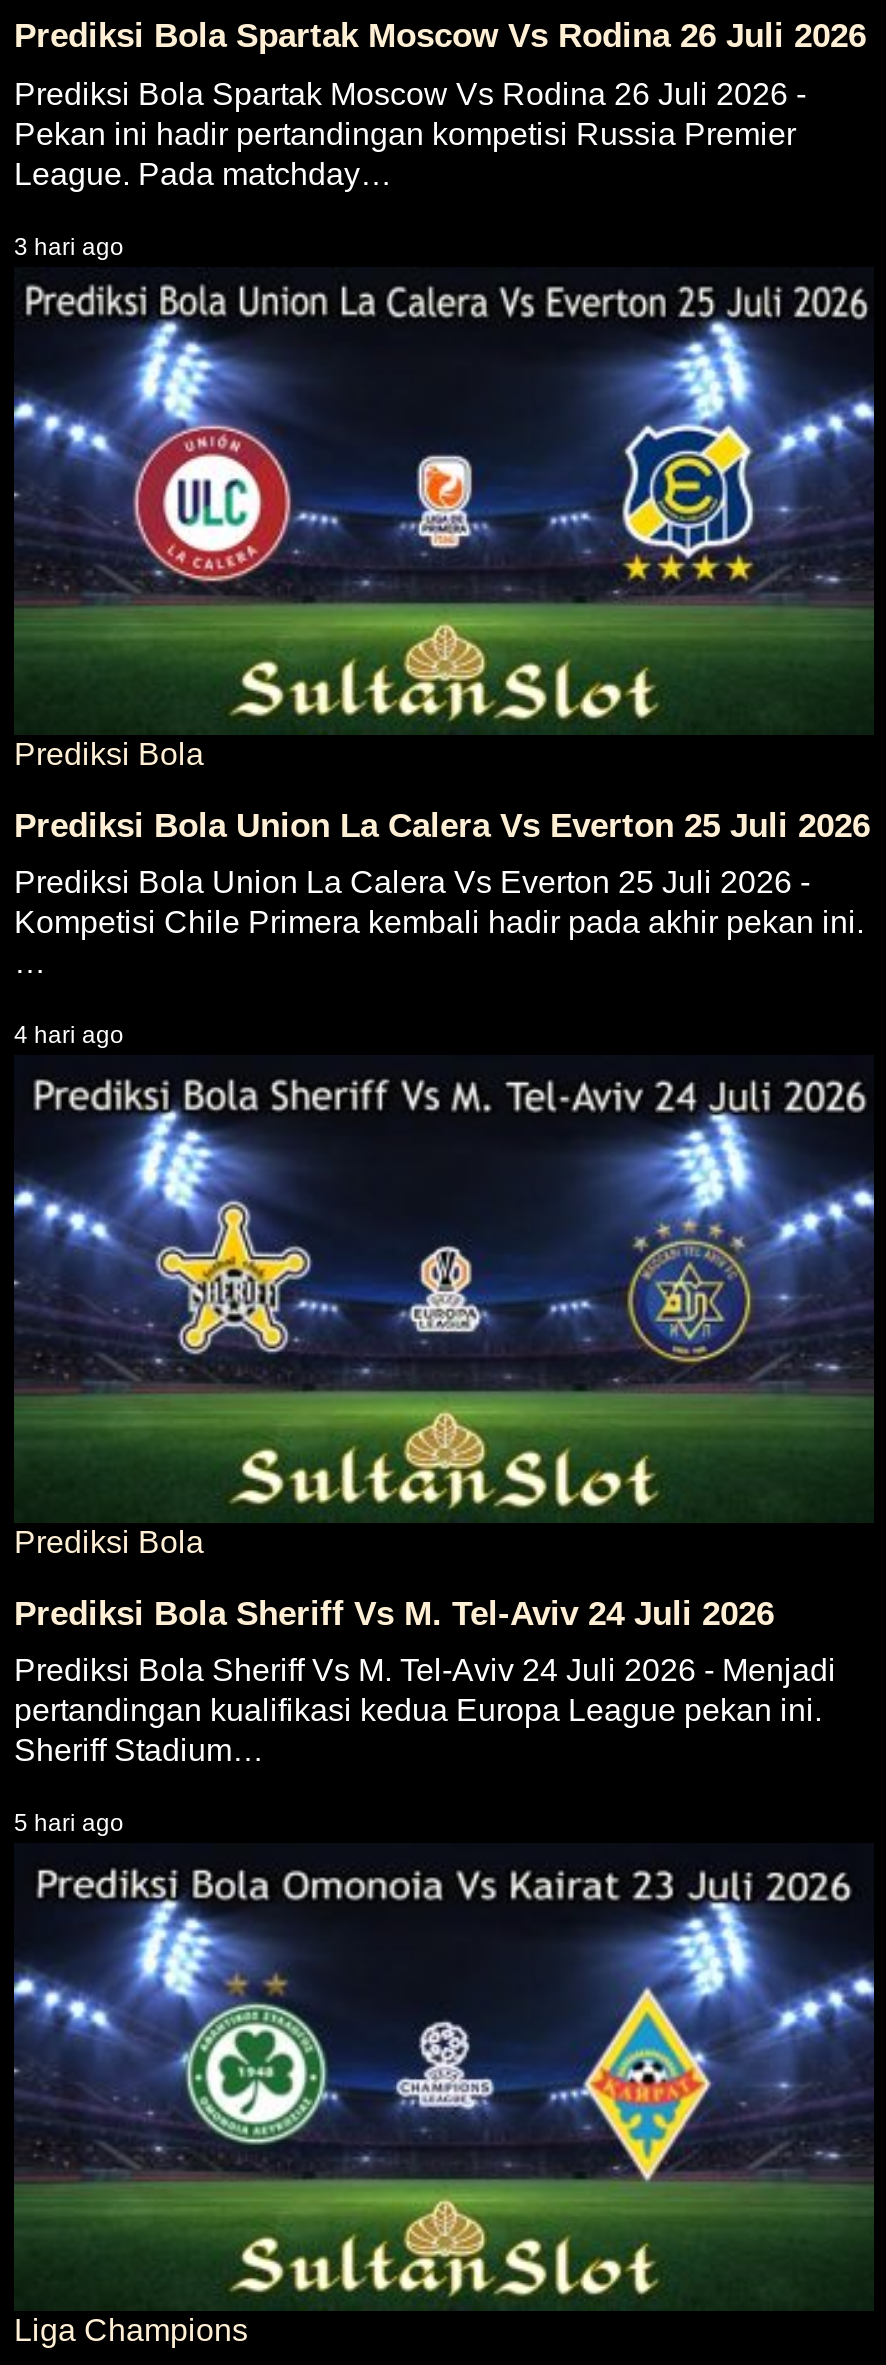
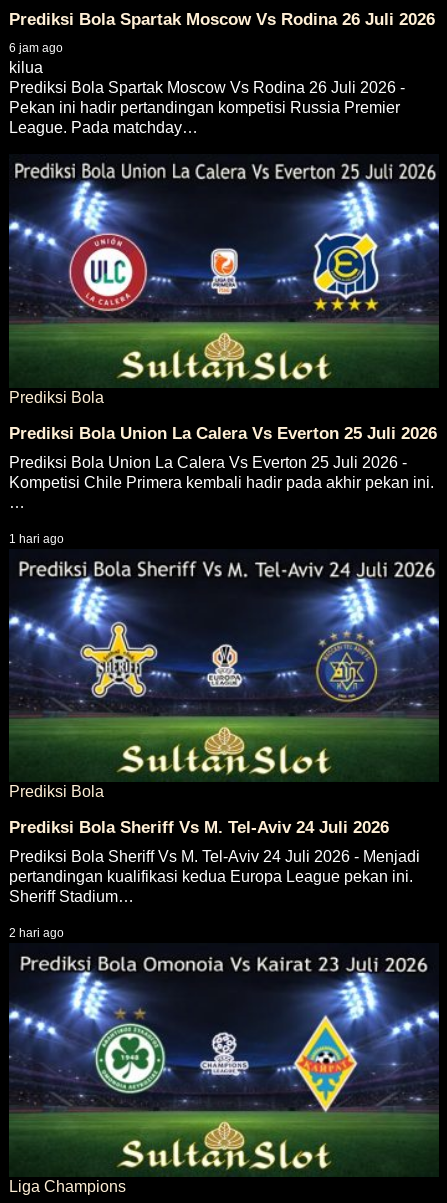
none -> [9,41,63,76] 6 jam ago | kilua
moved [14,77,806,191] -> [9,79,405,136]: Prediksi Bola Spartak Moscow Vs Rodina 26 Juli 2026 - | Pekan ini hadir pertandingan kompetisi Russia Premier | League. Pada matchday…
[14,233,124,261] 3 hari ago -> none
[14,1021,124,1049] 4 hari ago -> [9,532,64,546] 1 hari ago
[14,1810,124,1838] 5 hari ago -> [9,926,64,940] 2 hari ago

